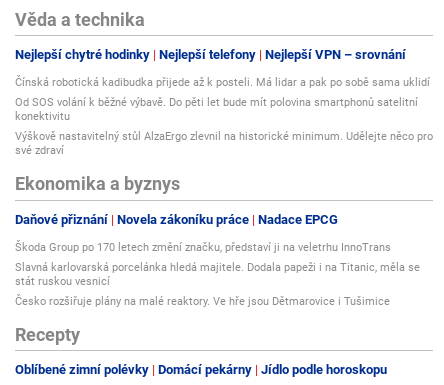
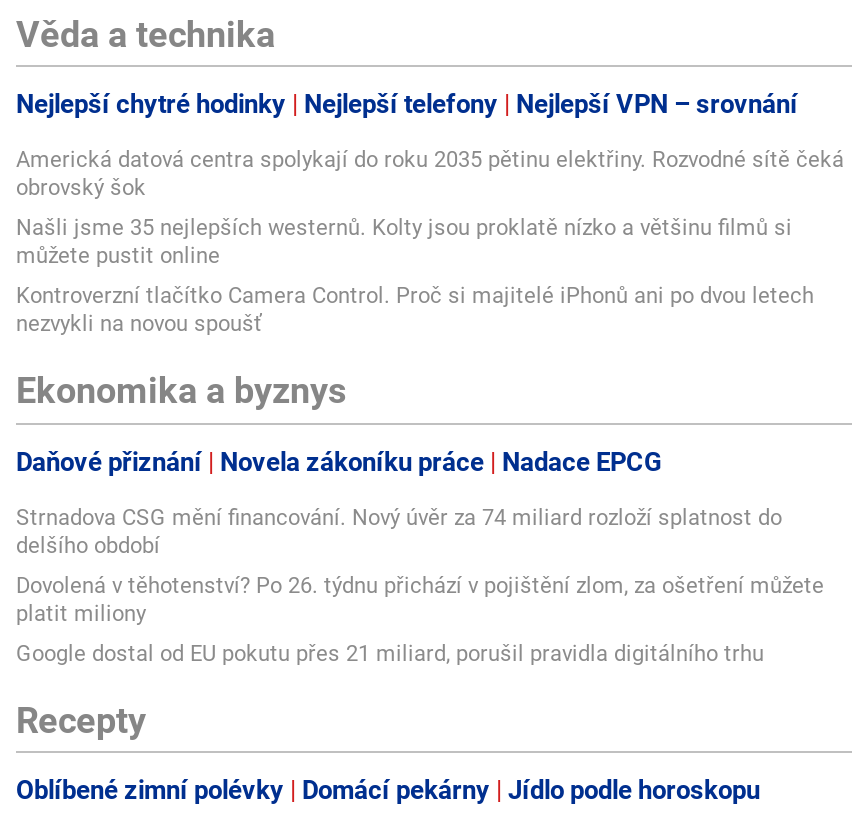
[15,76,430,89] Čínská robotická kadibudka přijede až k posteli. Má lidar a pak po sobě sama uklidí -> [16,147,844,201] Americká datová centra spolykají do roku 2035 pětinu elektřiny. Rozvodné sítě čeká | obrovský šok
[15,96,418,123] Od SOS volání k běžné výbavě. Do pěti let bude mít polovina smartphonů satelitní | konektivitu -> [16,215,792,269] Našli jsme 35 nejlepších westernů. Kolty jsou proklatě nízko a většinu filmů si | můžete pustit online
[15,130,433,157] Výškově nastavitelný stůl AlzaErgo zlevnil na historické minimum. Udělejte něco pro | své zdraví -> [16,283,814,337] Kontroverzní tlačítko Camera Control. Proč si majitelé iPhonů ani po dvou letech | nezvykli na novou spoušť
[15,241,391,254] Škoda Group po 170 letech změní značku, představí ji na veletrhu InnoTrans -> [16,504,782,558] Strnadova CSG mění financování. Nový úvěr za 74 miliard rozloží splatnost do | delšího období
[15,261,420,288] Slavná karlovarská porcelánka hledá majitele. Dodala papeži i na Titanic, měla se | stát ruskou vesnicí -> [16,572,824,626] Dovolená v těhotenství? Po 26. týdnu přichází v pojištění zlom, za ošetření můžete | platit miliony
[15,295,390,308] Česko rozšiřuje plány na malé reaktory. Ve hře jsou Dětmarovice i Tušimice -> [16,640,764,666] Google dostal od EU pokutu přes 21 miliard, porušil pravidla digitálního trhu

